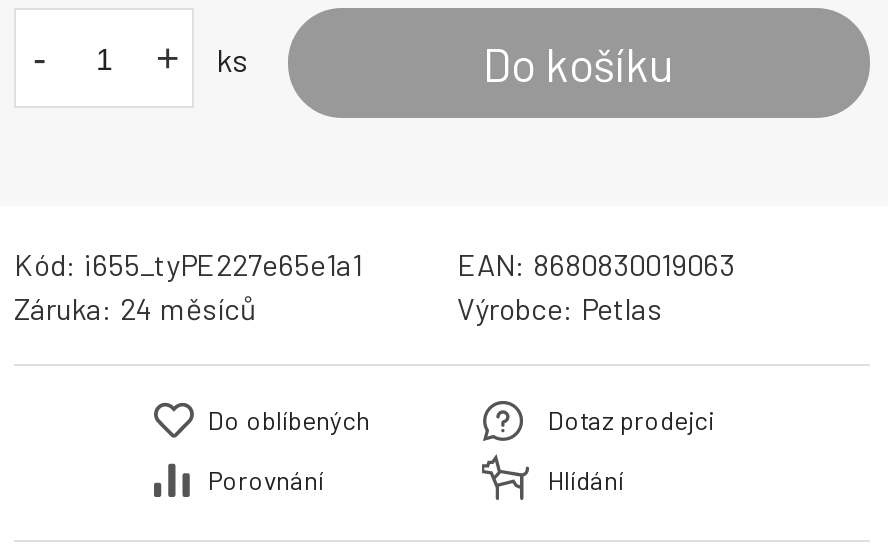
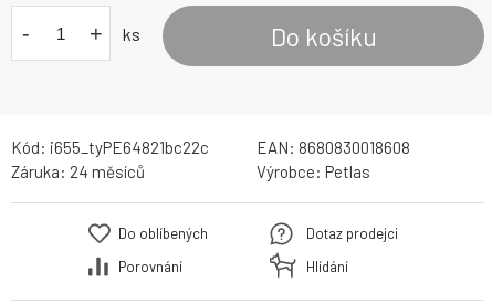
[14,246,362,282] Kód: i655_tyPE227e65e1a1 -> [11,137,209,157] Kód: i655_tyPE64821bc22c
[457,246,735,282] EAN: 8680830019063 -> [256,137,410,157] EAN: 8680830018608

